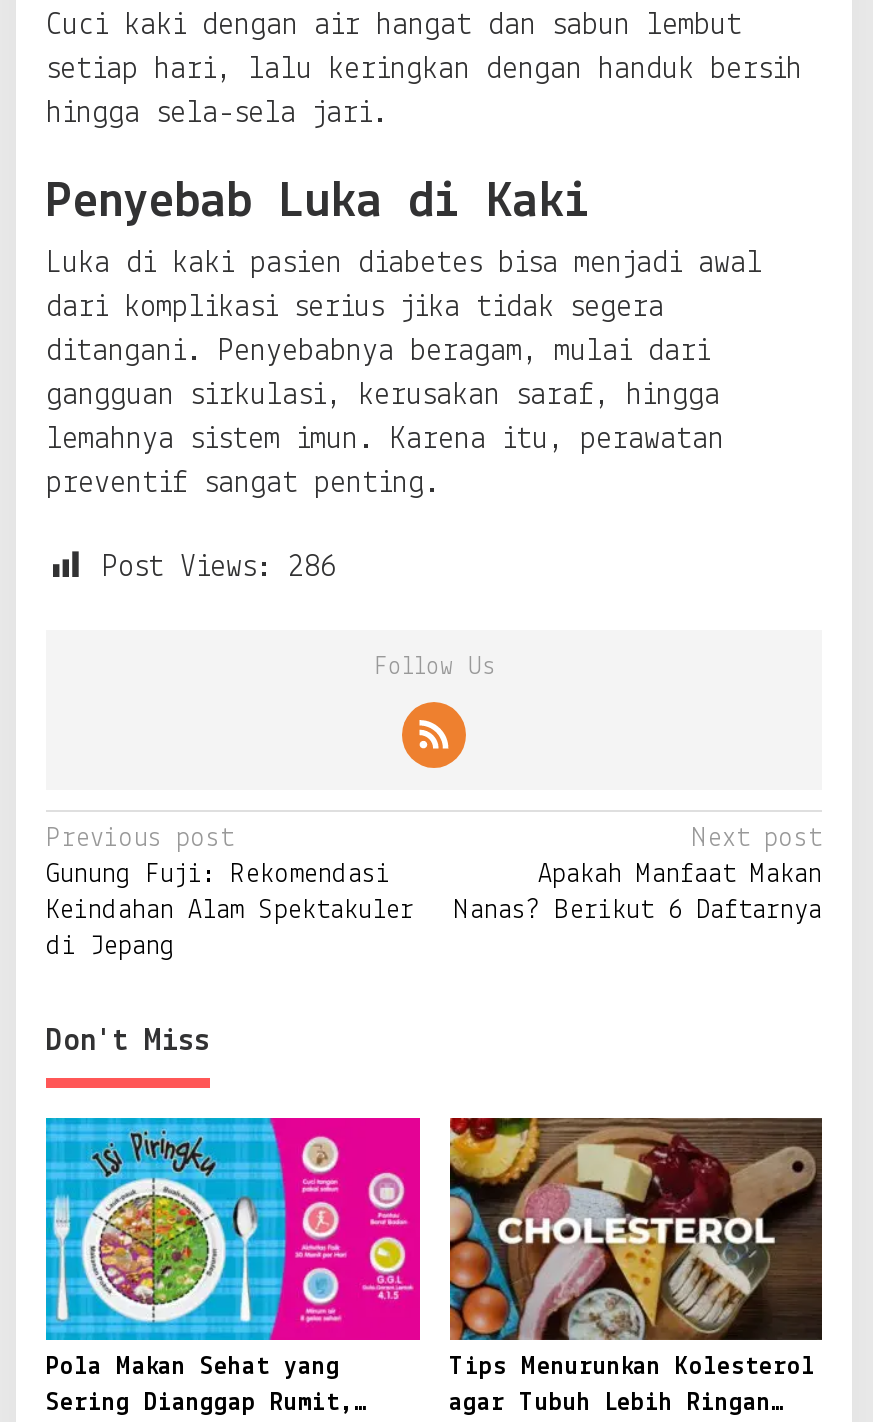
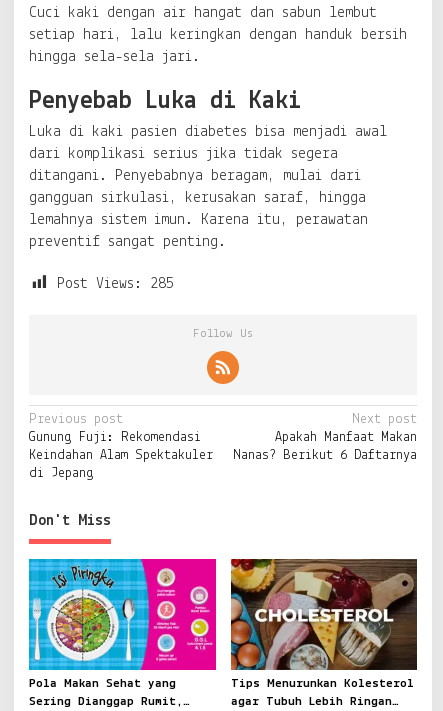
[102,552,336,584] Post Views: 286 -> [57,276,174,292] Post Views: 285

